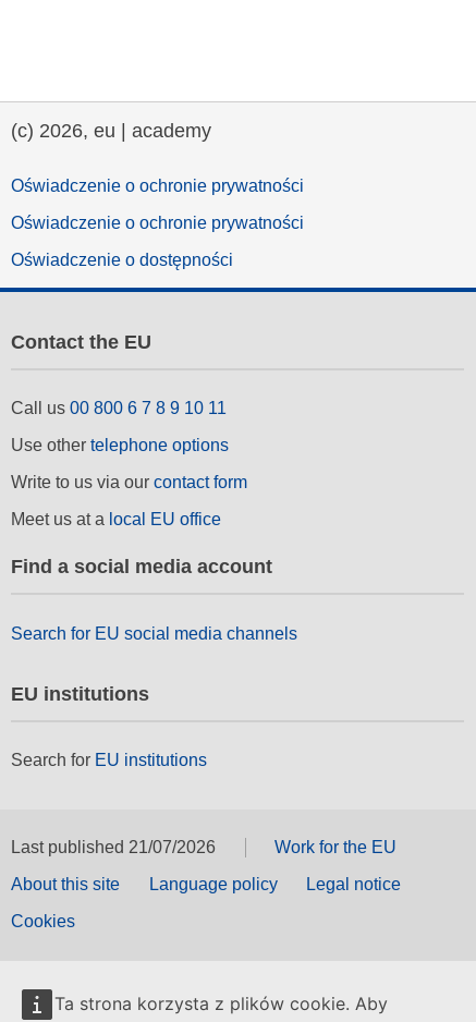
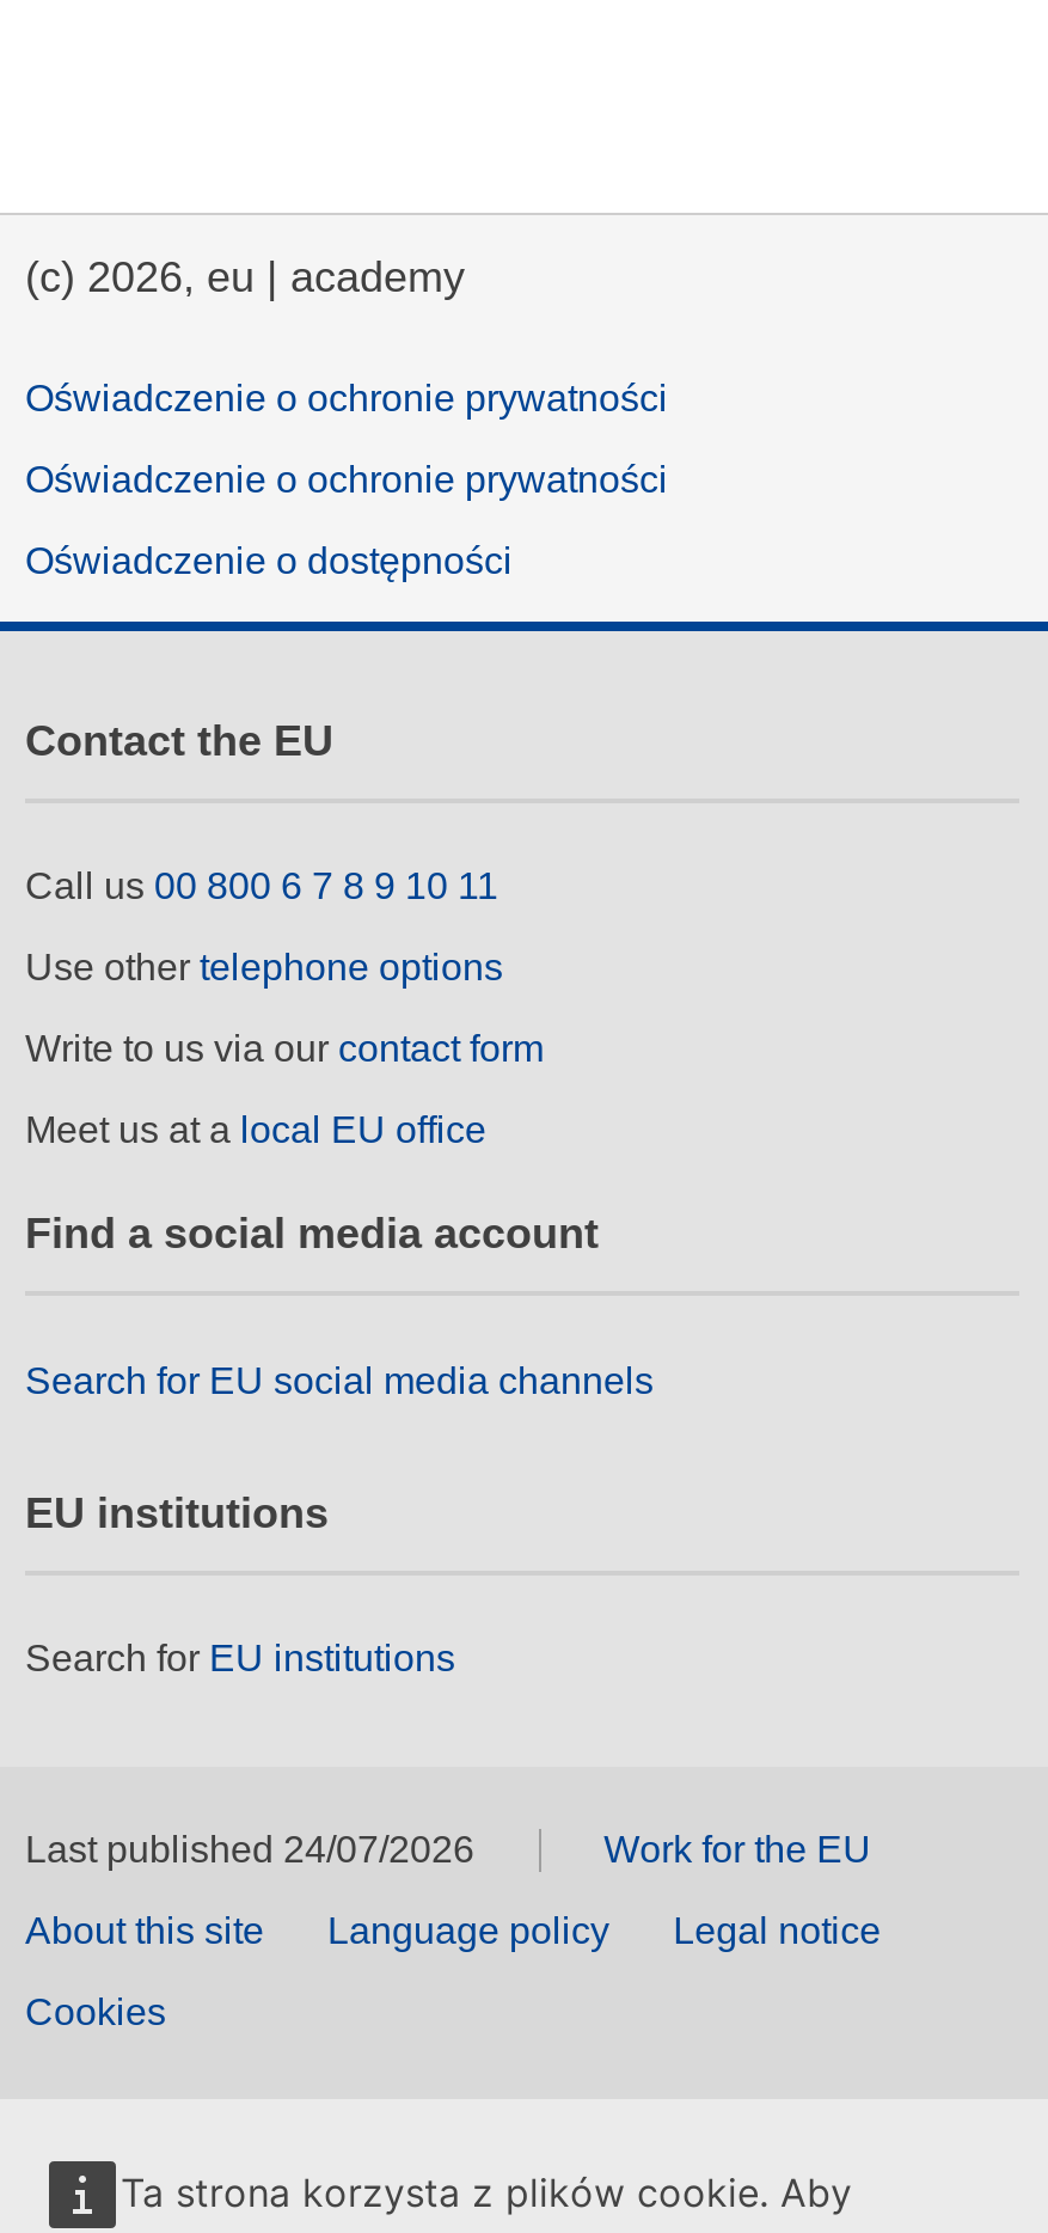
[11,838,216,857] Last published 21/07/2026 -> [25,1830,474,1871] Last published 24/07/2026

